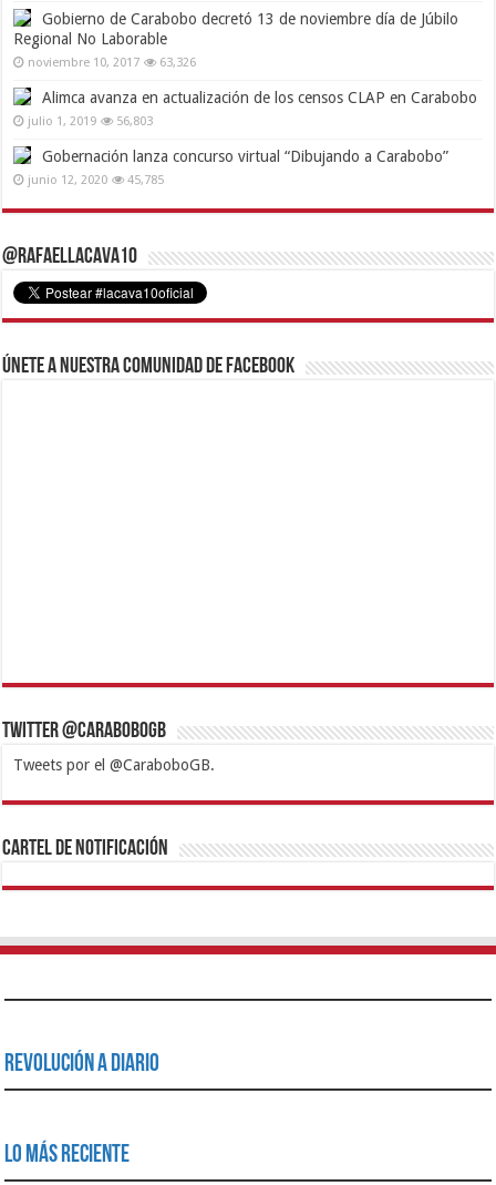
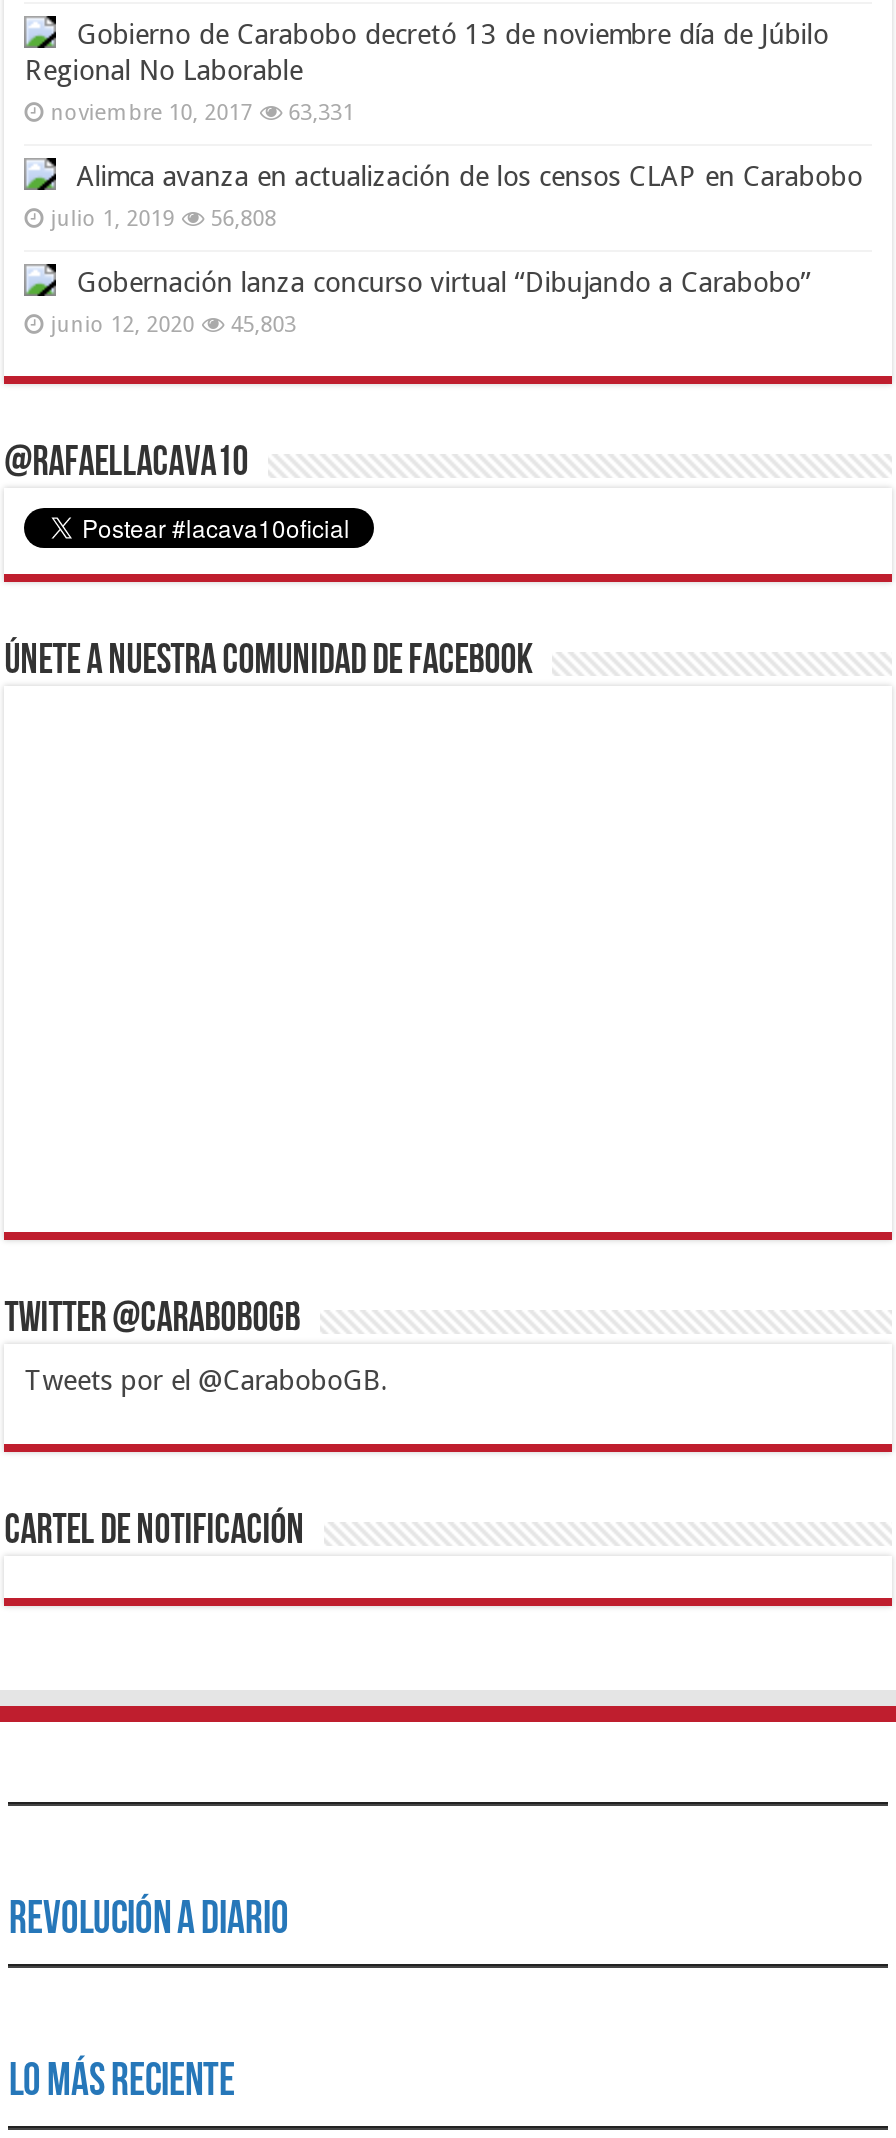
[28,55,196,70] noviembre 10, 2017 63,326 -> [50,100,354,126] noviembre 10, 2017 63,331
[28,114,153,128] julio 1, 2019 56,803 -> [50,206,276,232] julio 1, 2019 56,808
[28,173,164,187] junio 12, 2020 45,785 -> [50,312,296,338] junio 12, 2020 45,803

